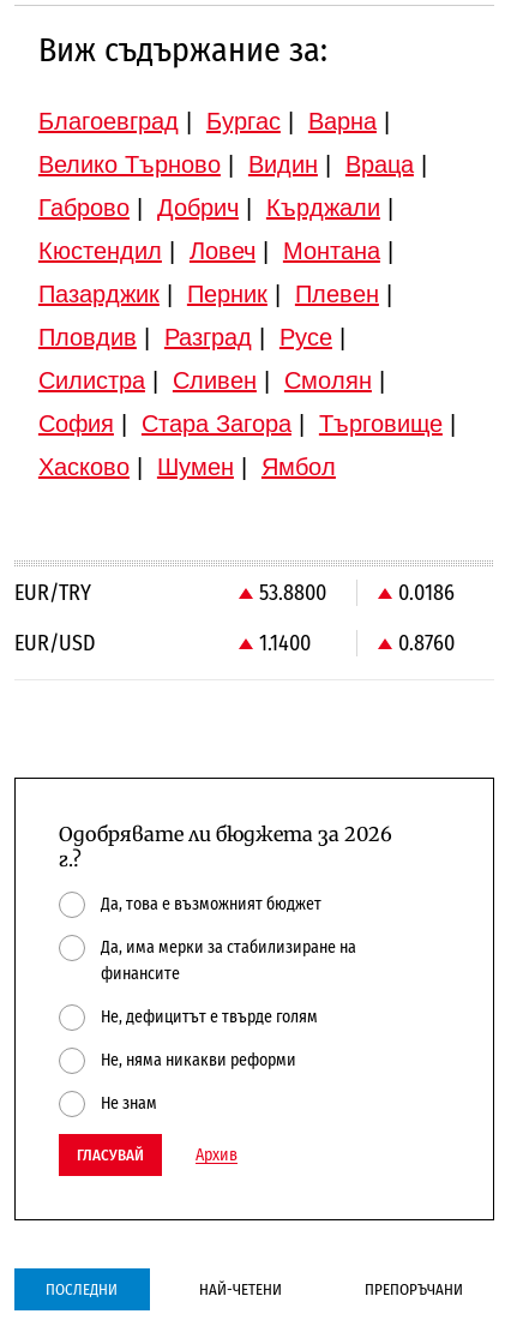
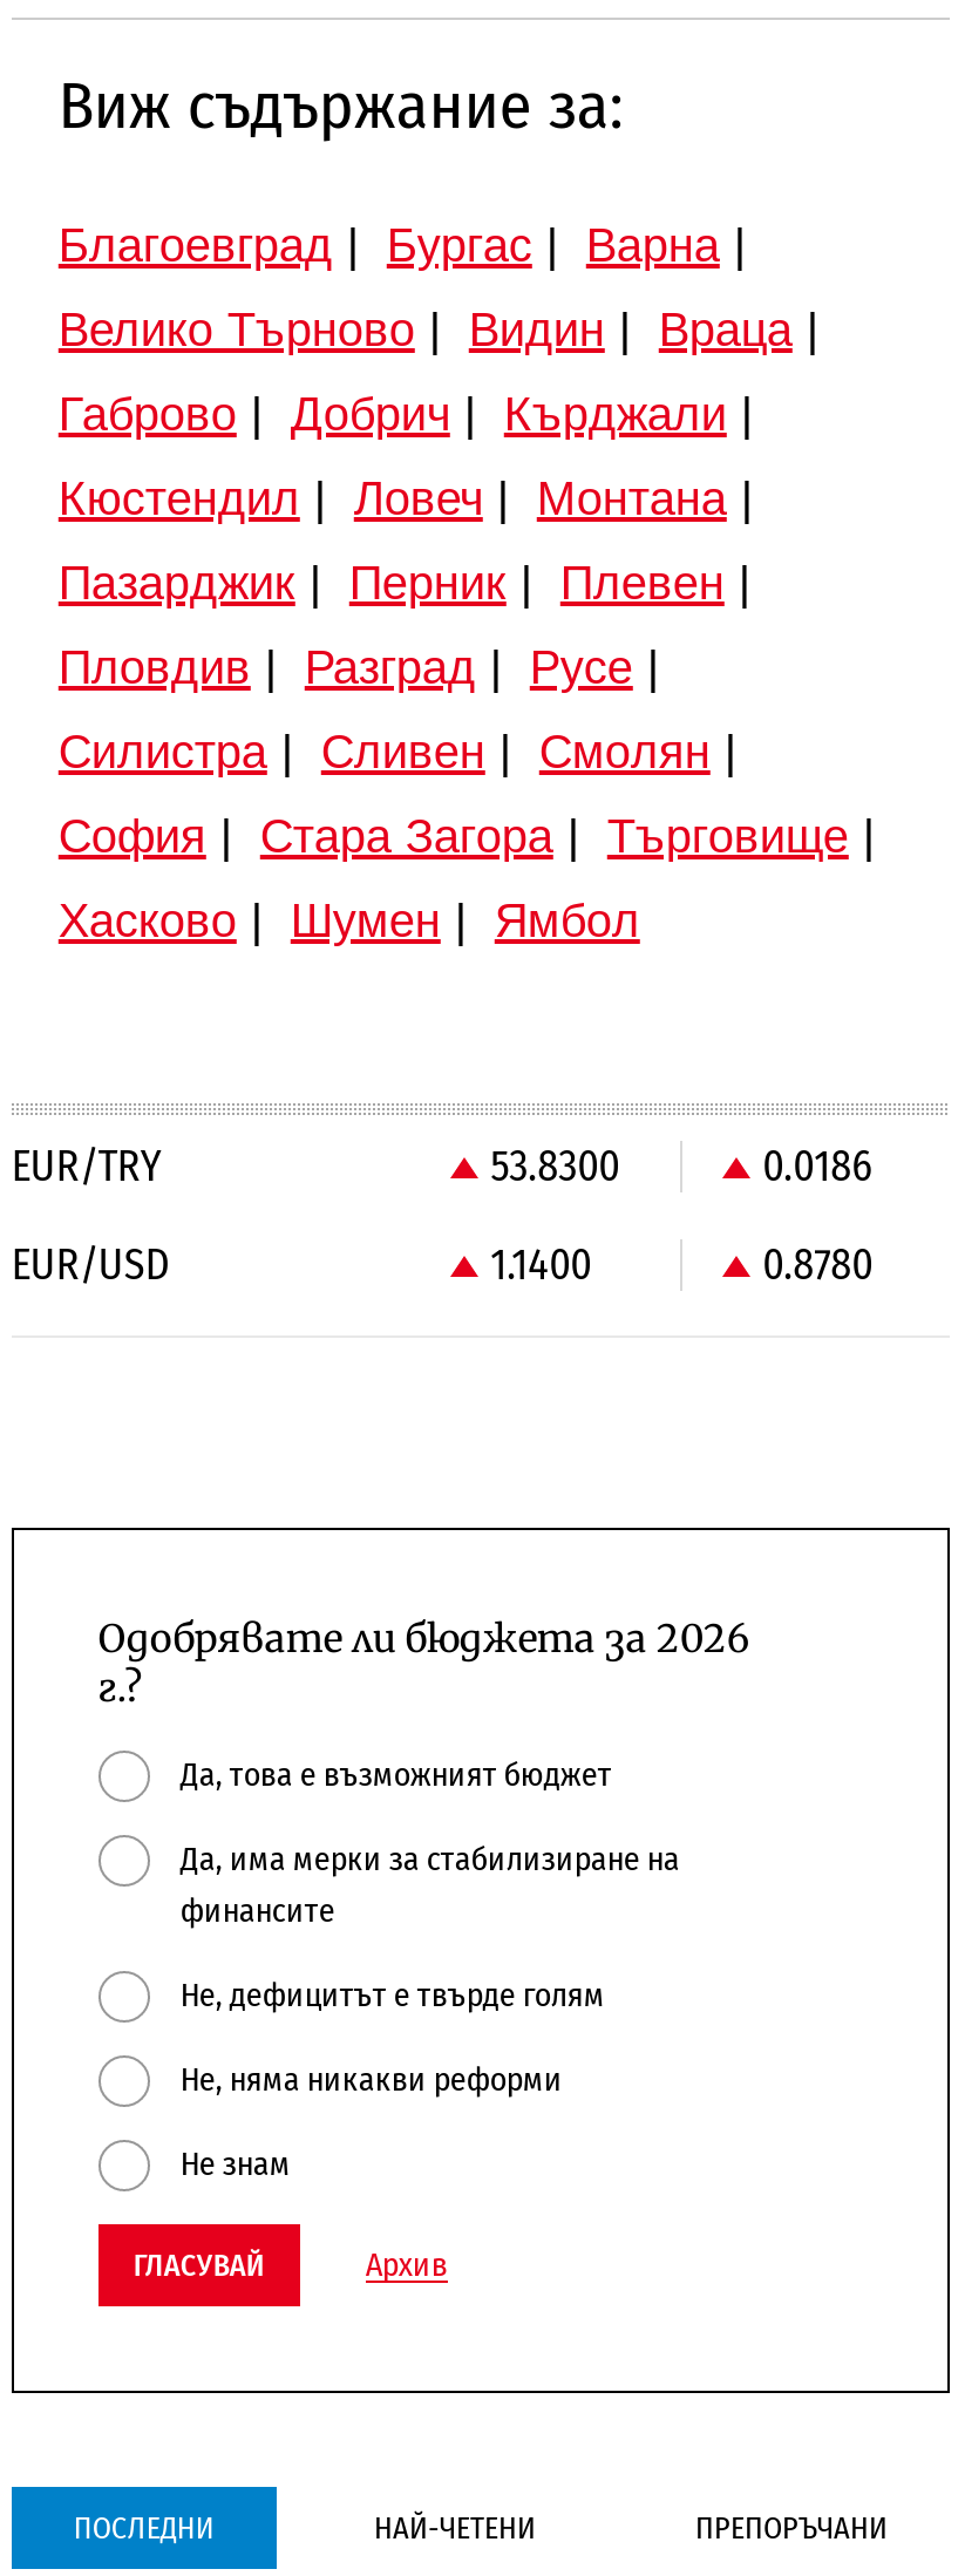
[259,580,326,606] 53.8800 -> [490,1141,619,1193] 53.8300
[398,630,455,657] 0.8760 -> [762,1240,873,1291] 0.8780

